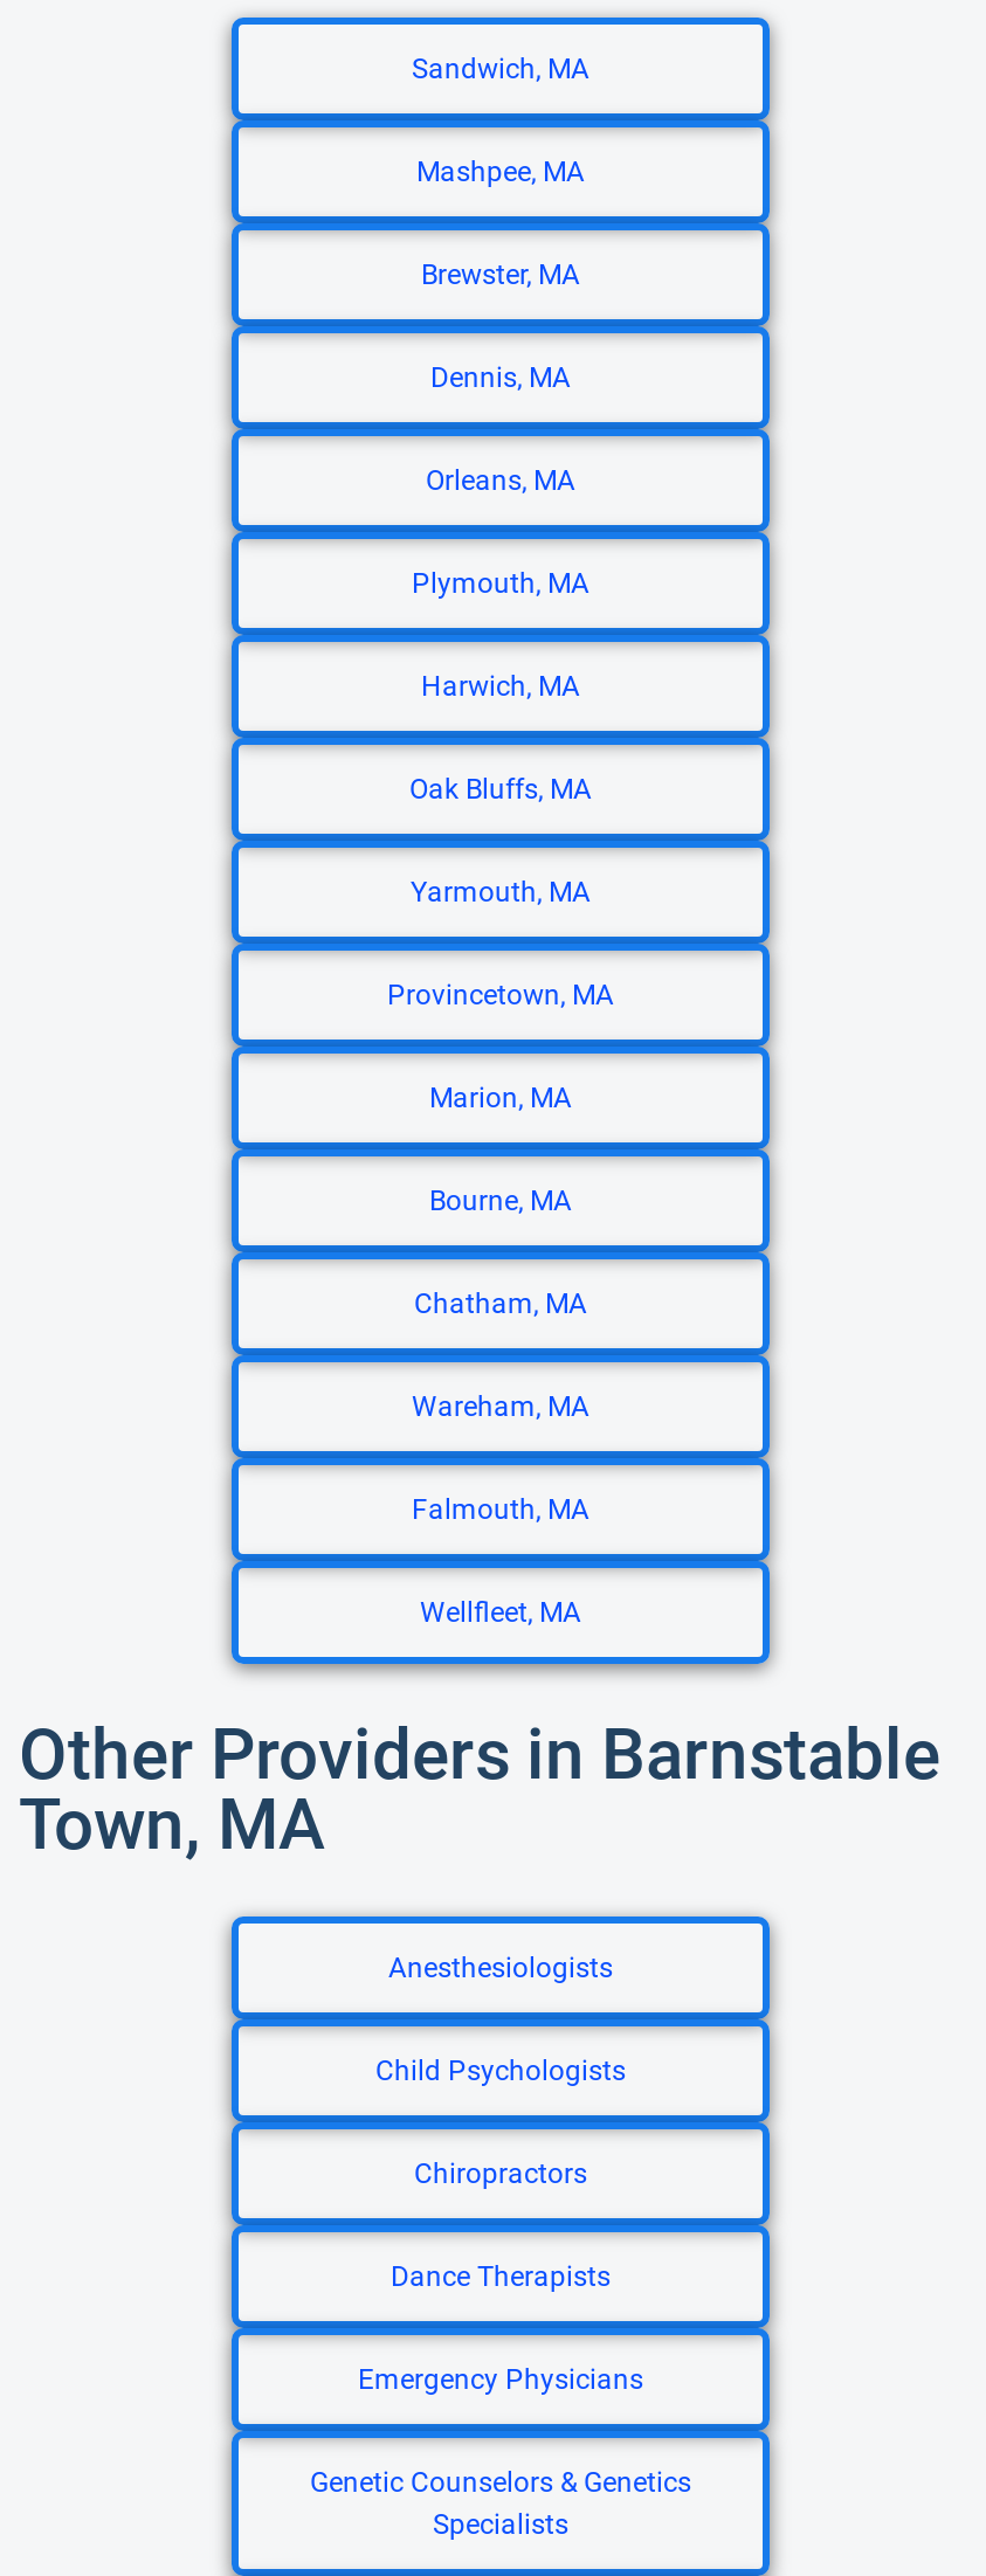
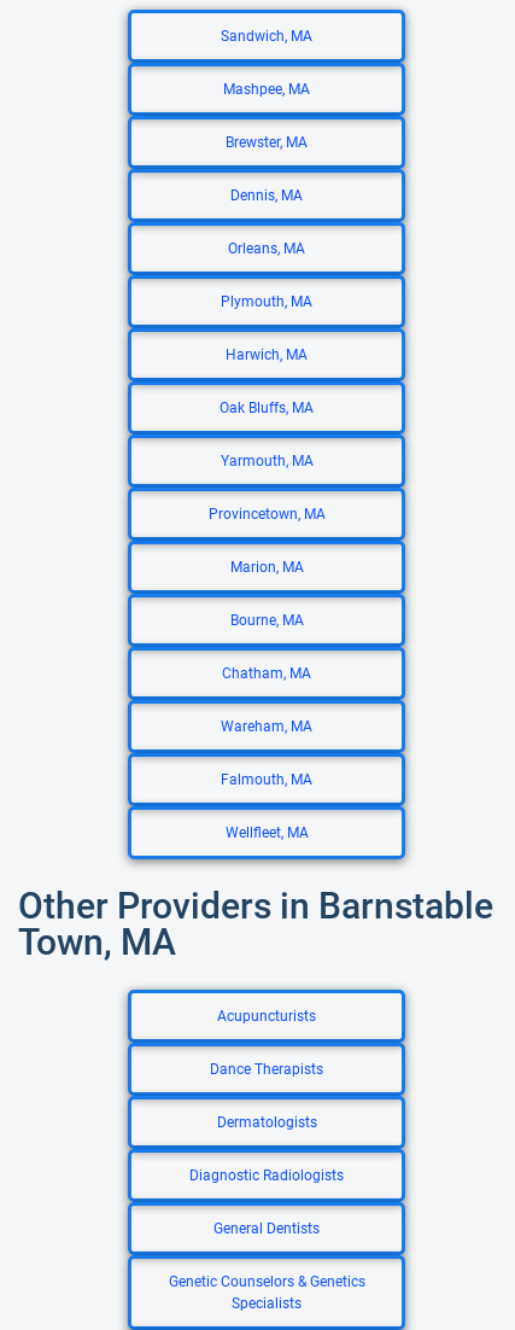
[375,1952,626,2190] Anesthesiologists | Child Psychologists | Chiropractors -> [217,1008,316,1025] Acupuncturists
moved [391,2260,611,2293] -> [210,1061,323,1078]: Dance Therapists
[358,2363,643,2396] Emergency Physicians -> [189,1114,344,1237] Dermatologists | Diagnostic Radiologists | General Dentists

